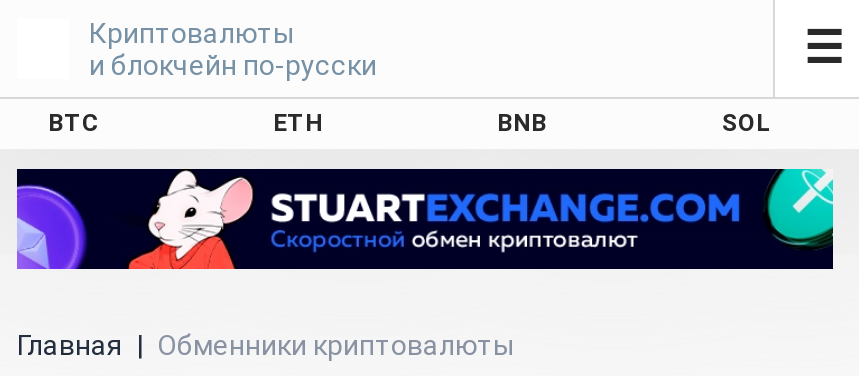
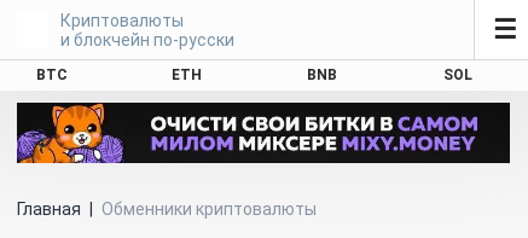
[15,167,835,271] [image] -> [16,101,511,164] [image]

